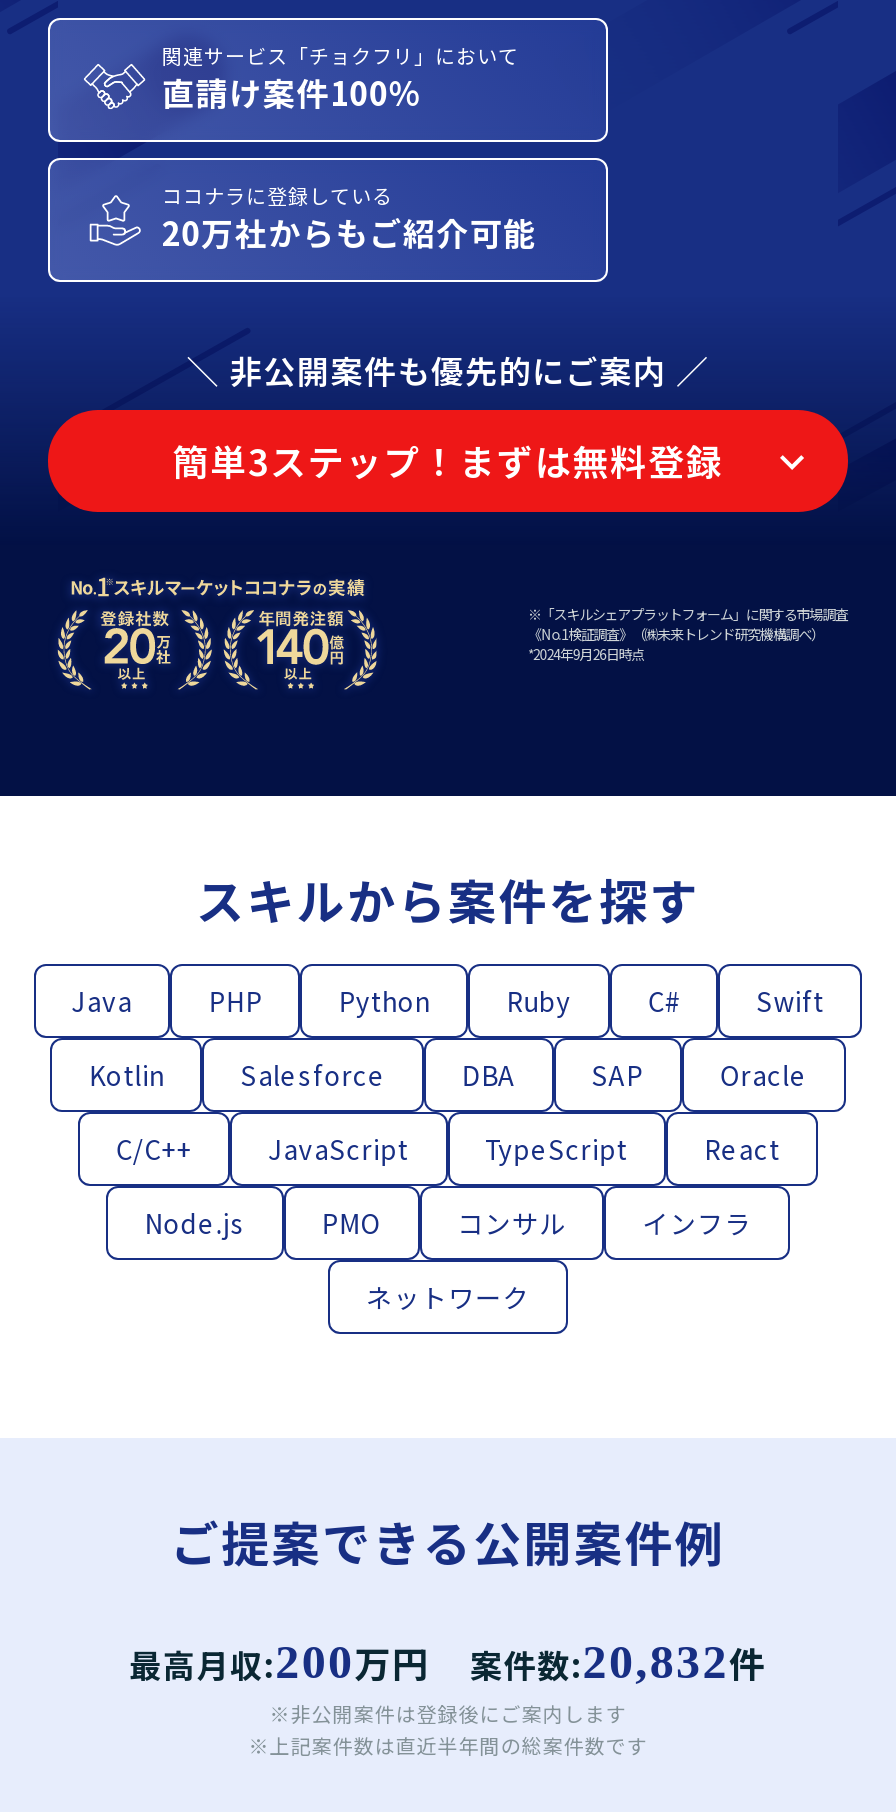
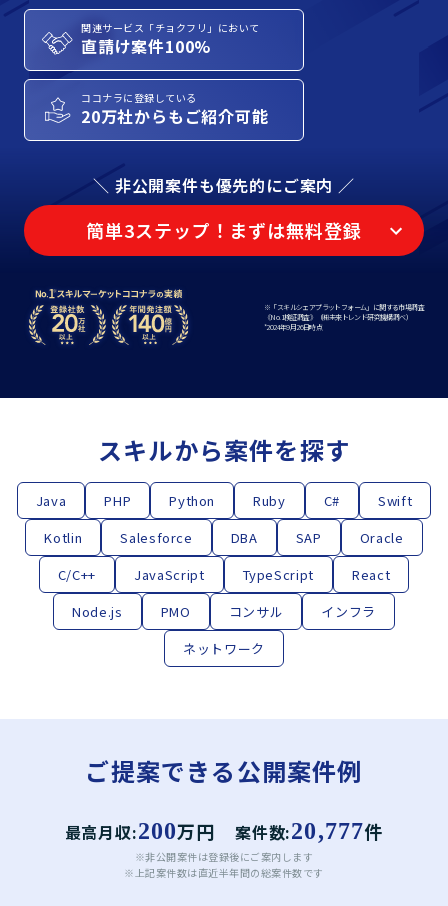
[129,1636,767,1688] 最高月収:200万円 案件数:20,832件 -> [65,818,383,844] 最高月収:200万円 案件数:20,777件

